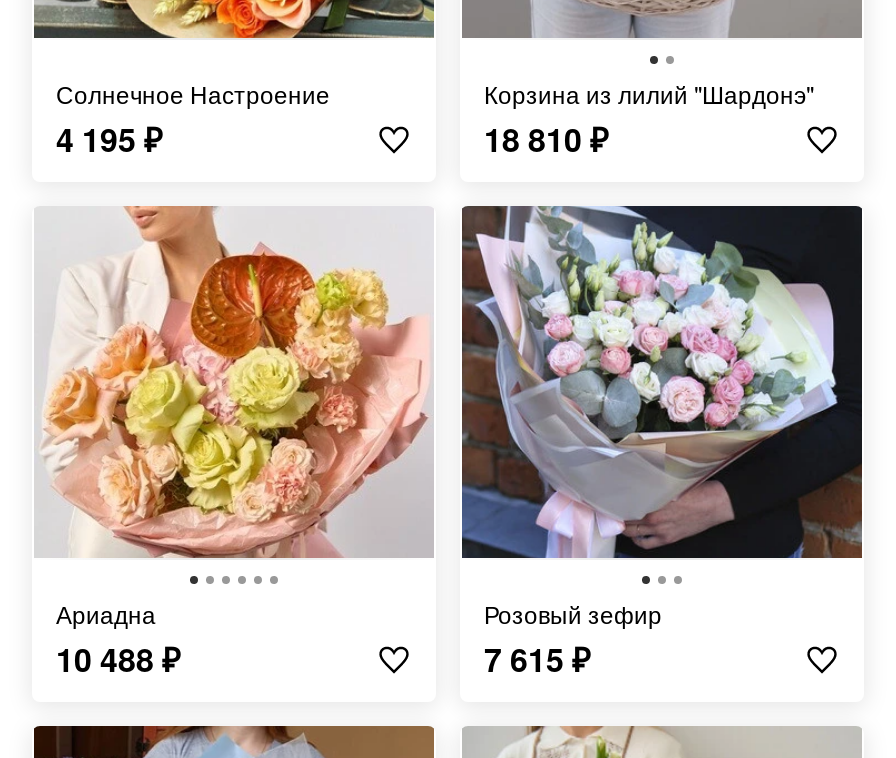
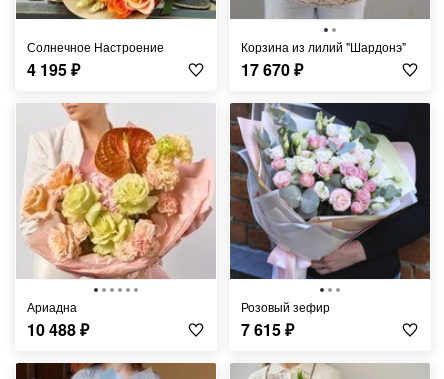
[484,116,608,162] 18 810 ₽ -> [241,58,303,81] 17 670 ₽

